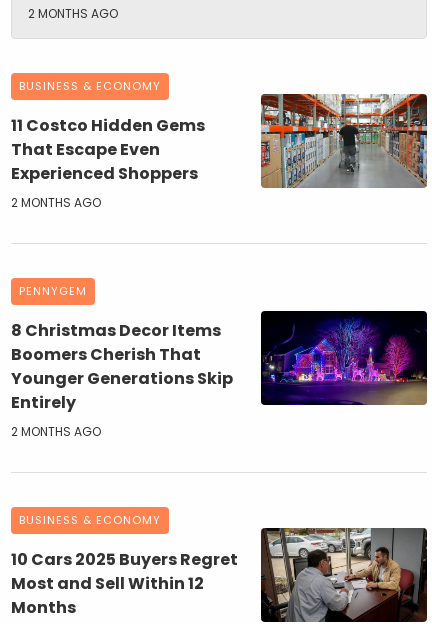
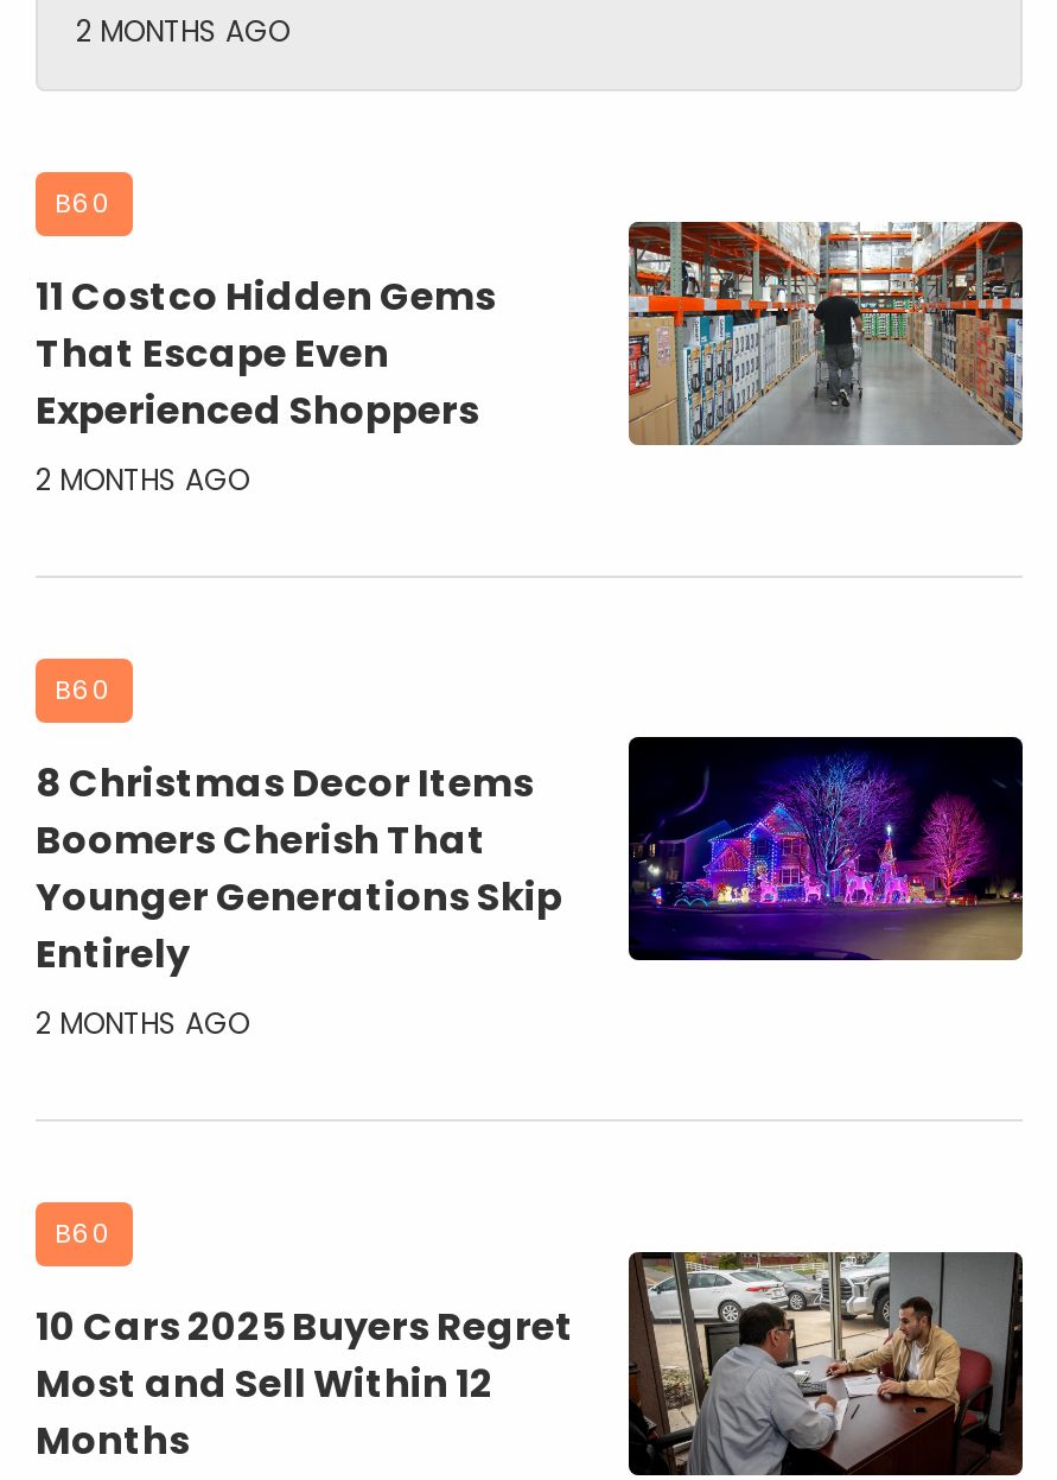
[19,78,161,94] BUSINESS & ECONOMY -> [55,184,114,222] B60
[19,283,87,299] PENNYGEM -> [55,670,114,708] B60
[19,512,161,528] BUSINESS & ECONOMY -> [55,1214,114,1252] B60

